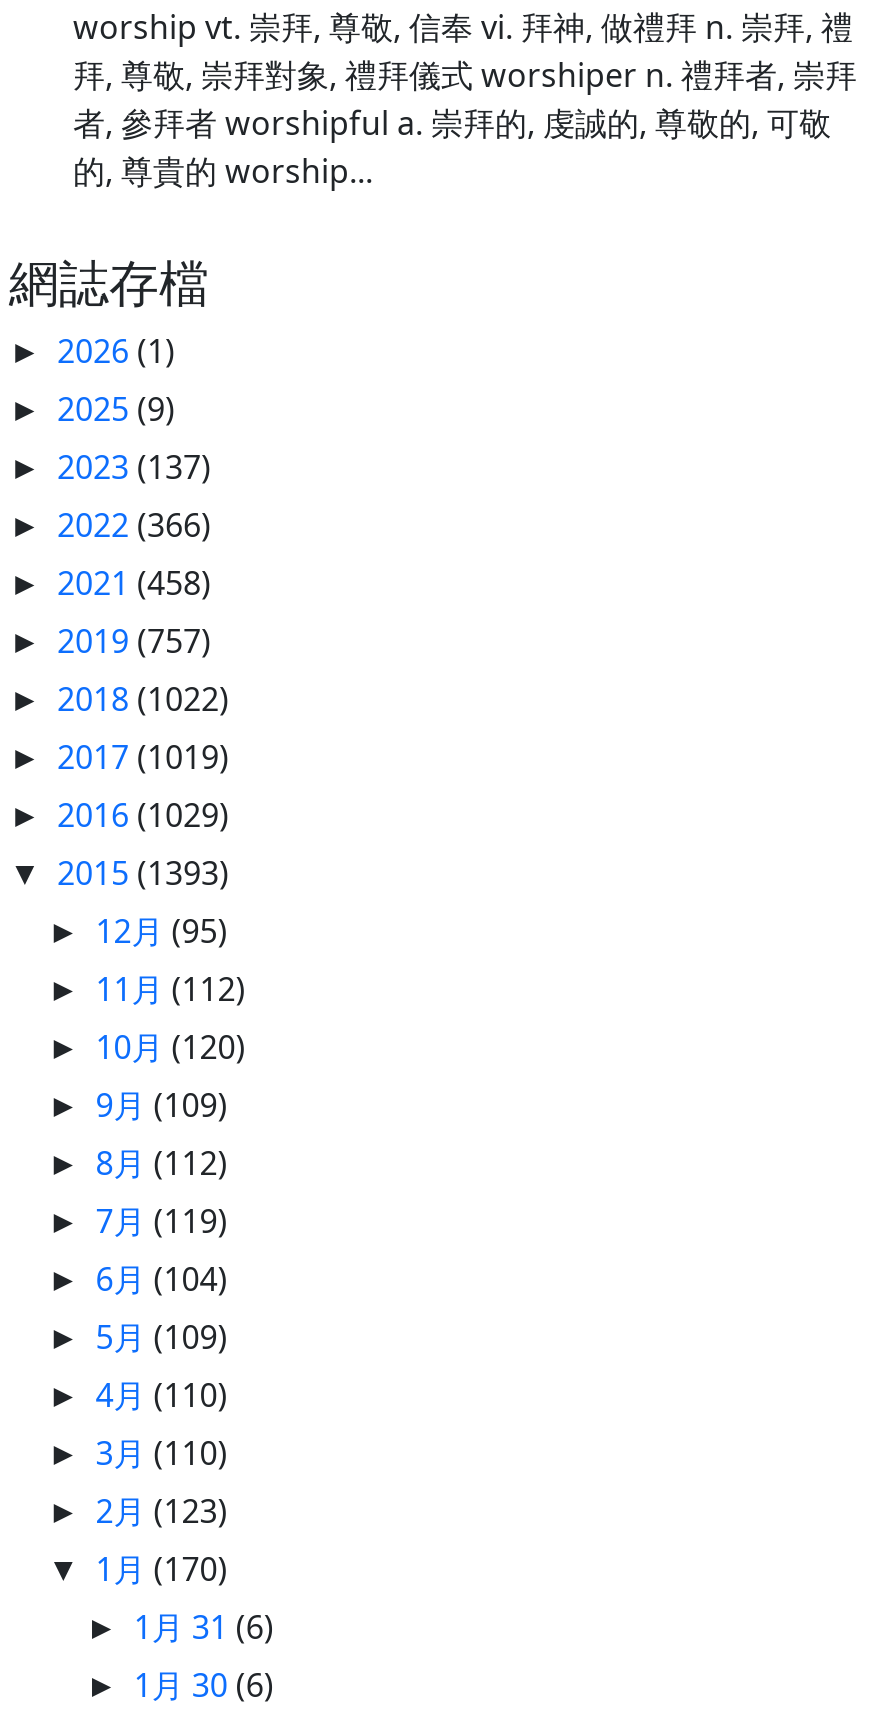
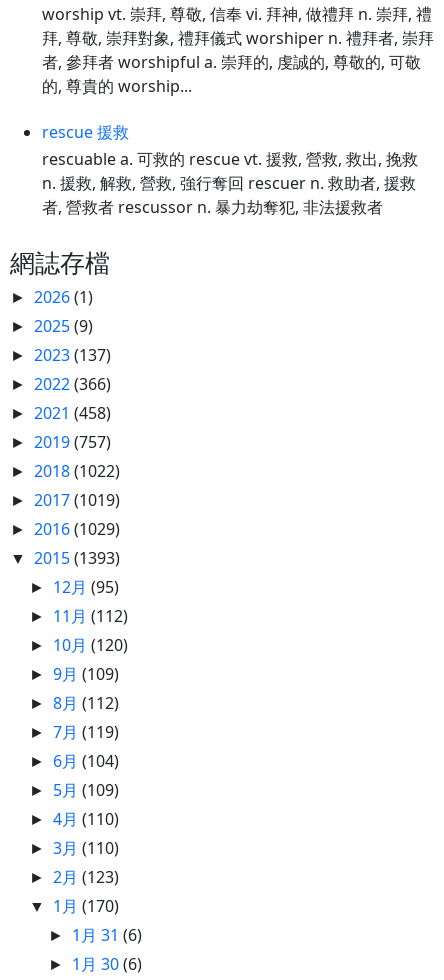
none -> [42,121,418,218] rescue 援救 | rescuable a. 可救的 rescue vt. 援救, 營救, 救出, 挽救 | n. 援救, 解救, 營救, 強行奪回 rescuer n. 救助者, 援救 | 者, 營救者 rescussor n. 暴力劫奪犯, 非法援救者

